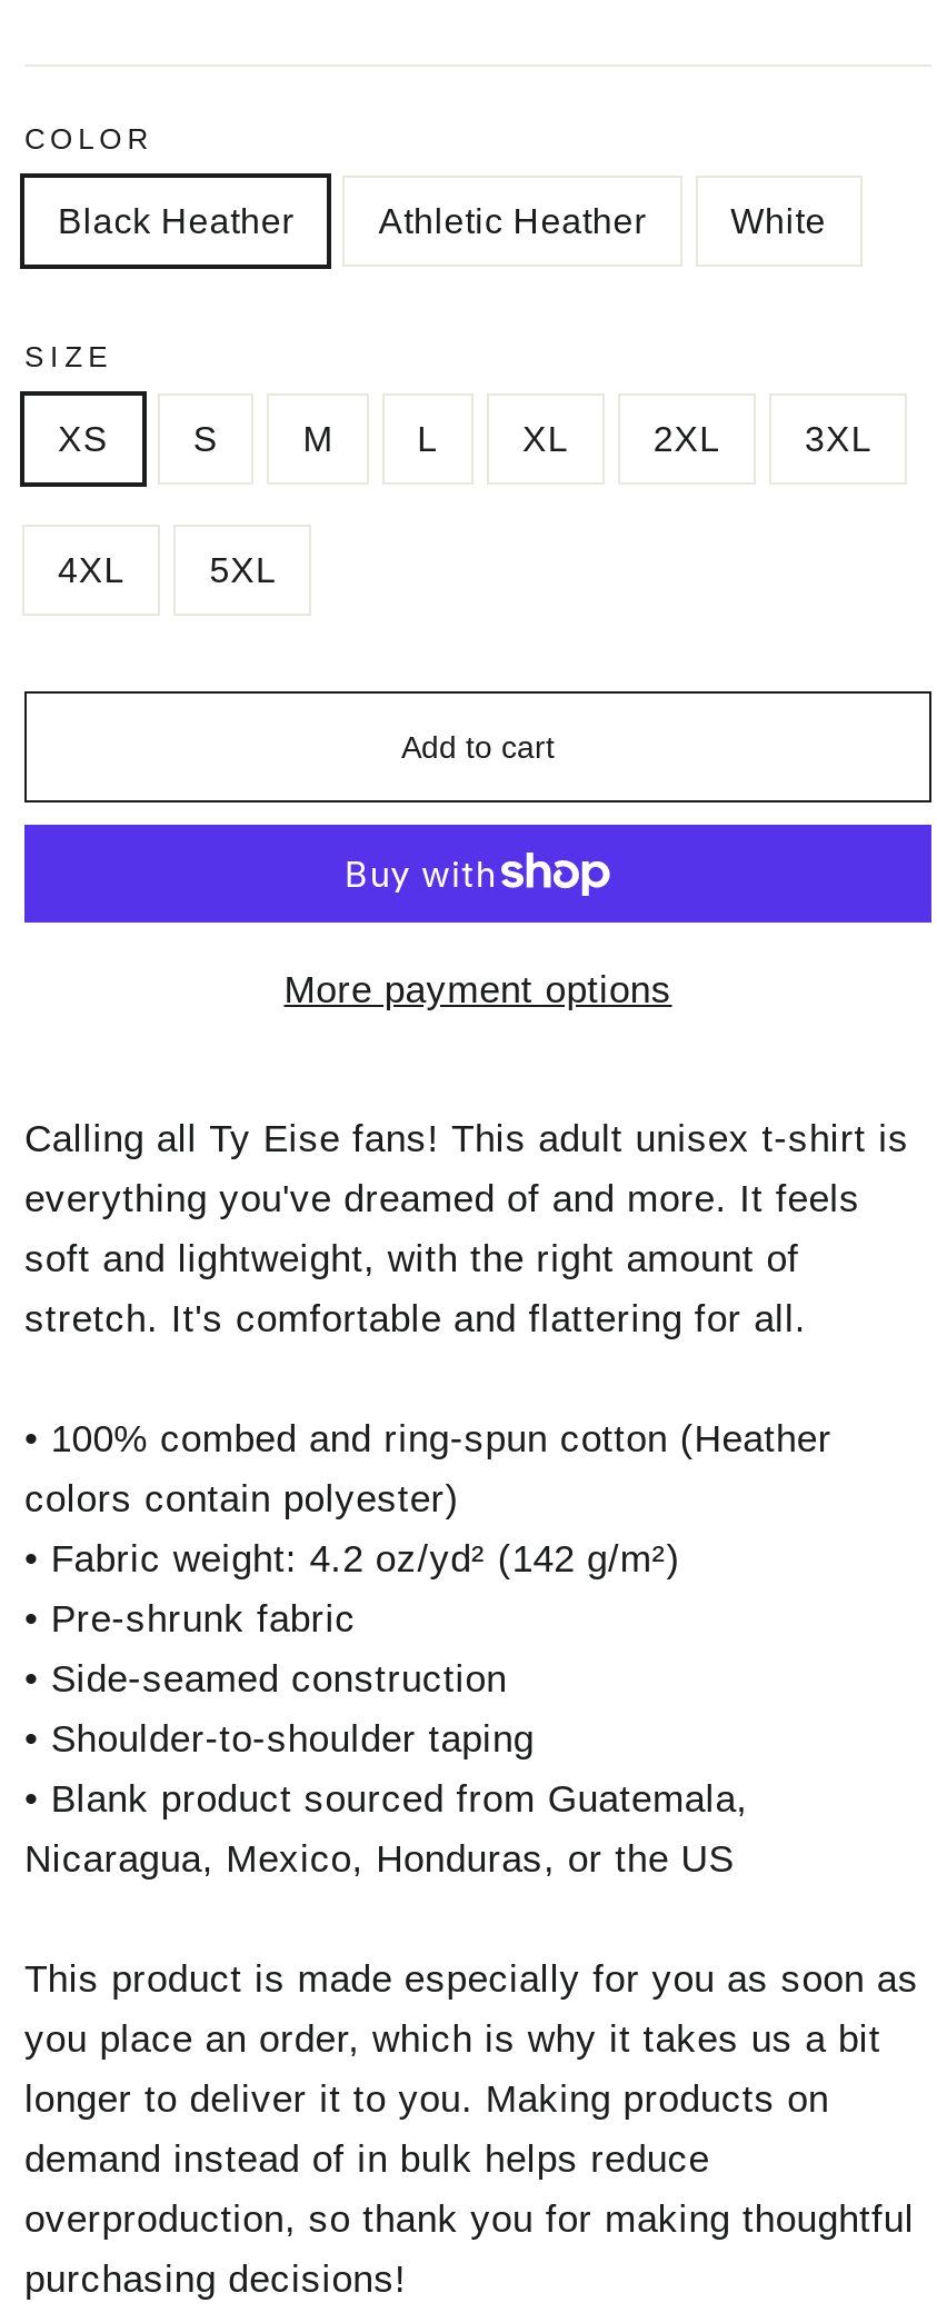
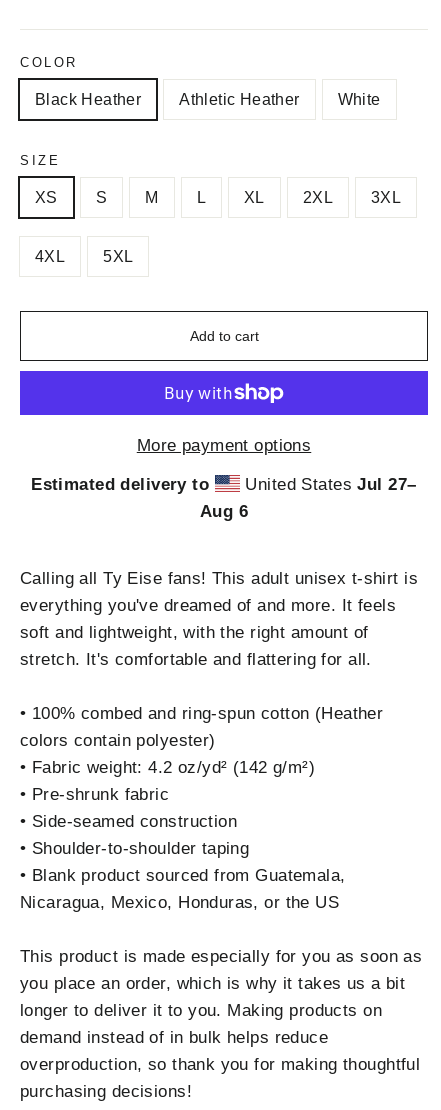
none -> [31,475,417,521] Estimated delivery to | United States Jul 27– | Aug 6

